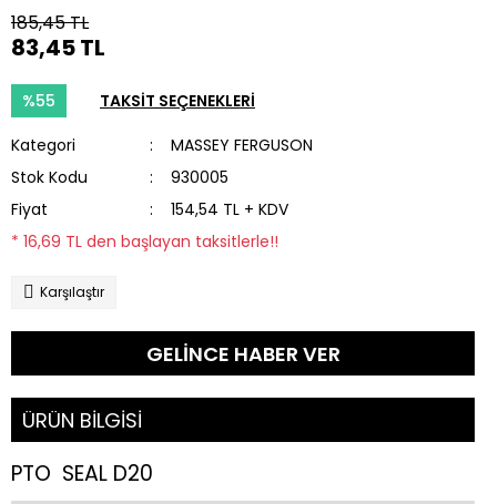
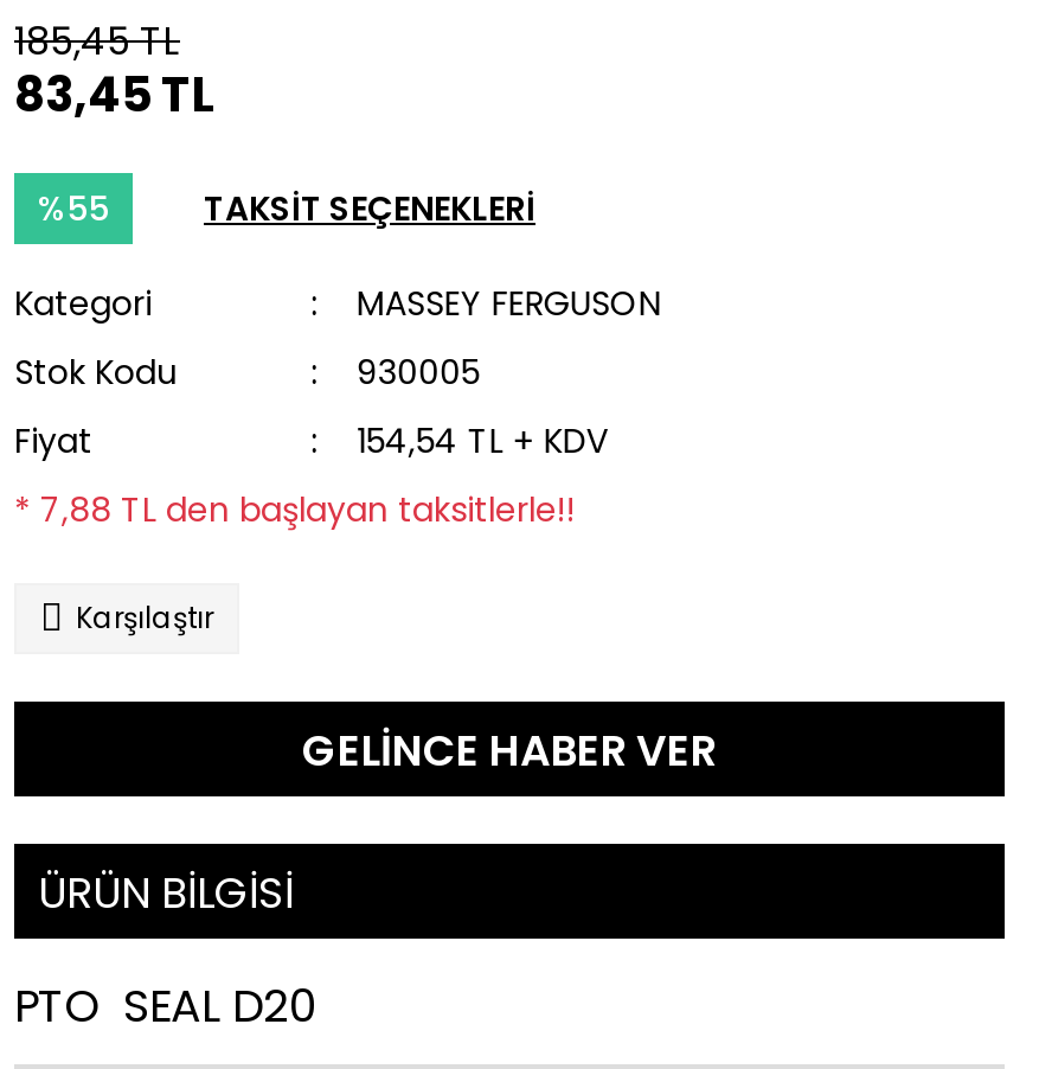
[11,230,278,253] * 16,69 TL den başlayan taksitlerle!! -> [14,486,576,533] * 7,88 TL den başlayan taksitlerle!!

